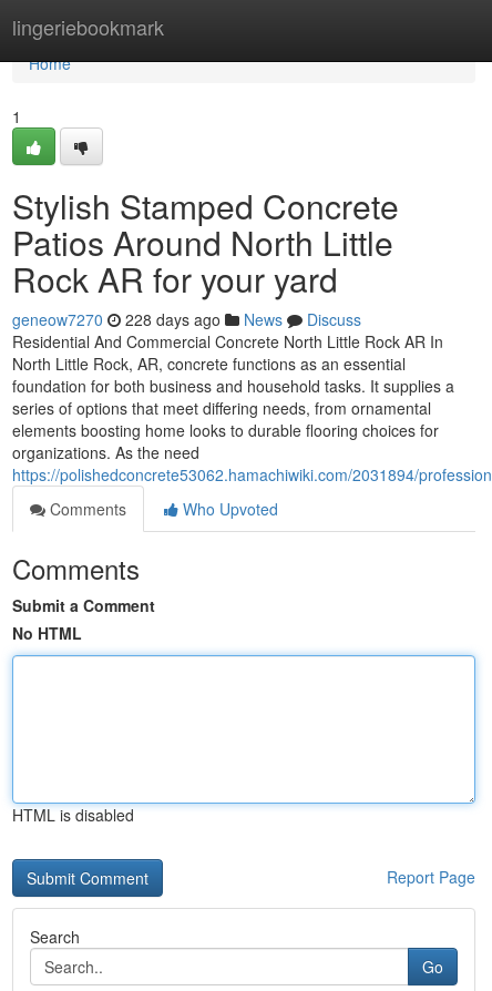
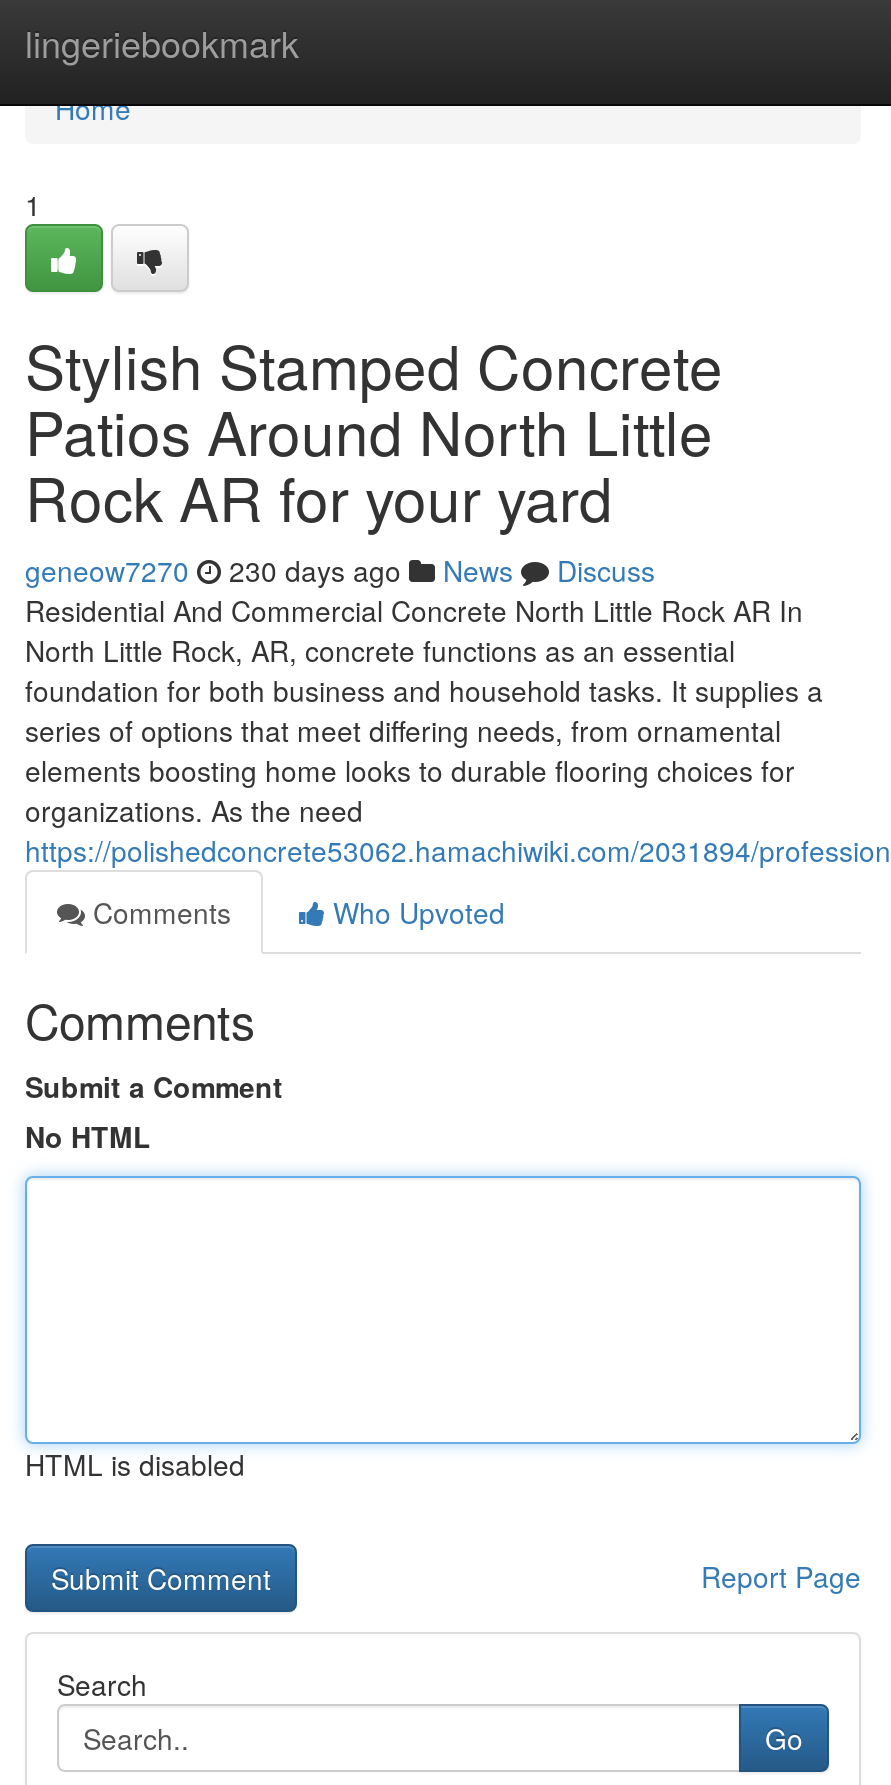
[12,308,361,330] geneow7270 228 days ago News Discuss -> [25,550,655,590] geneow7270 230 days ago News Discuss

